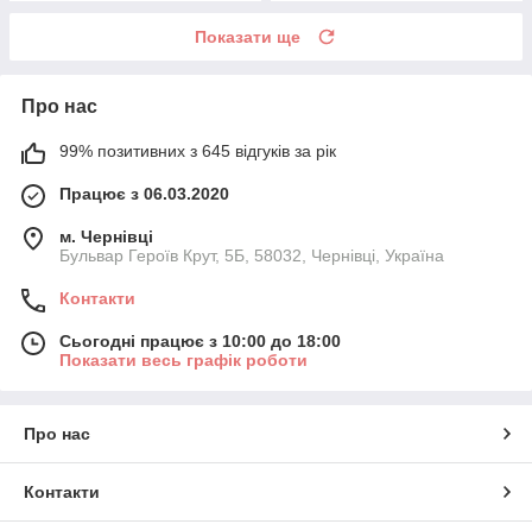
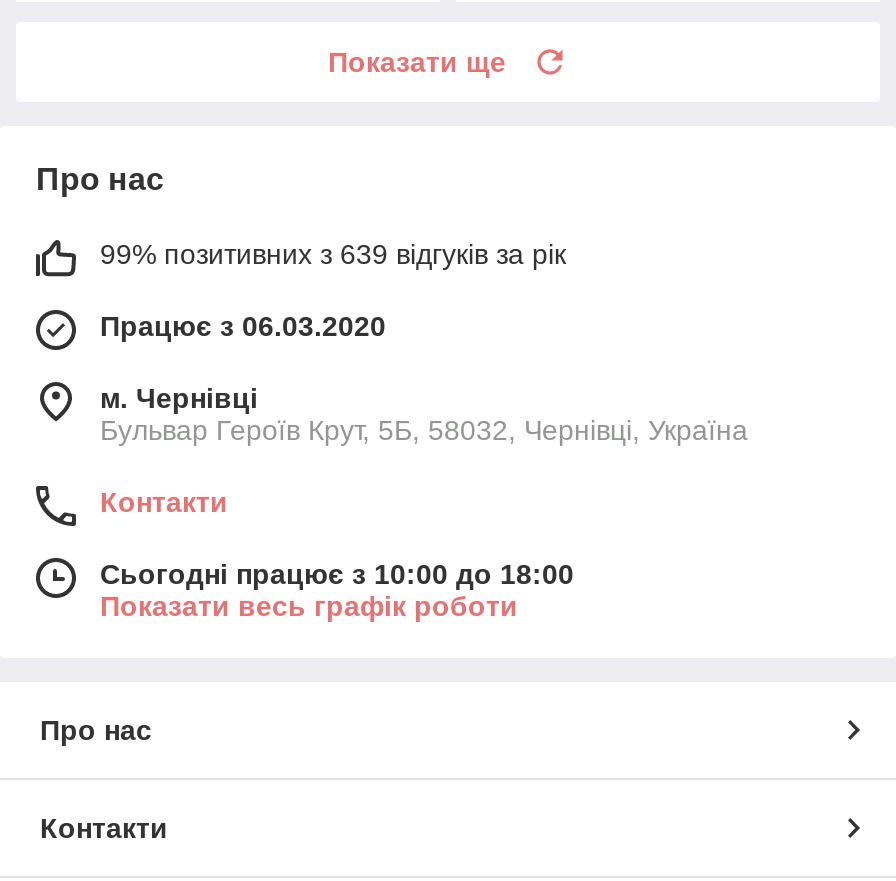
[59,142,336,161] 99% позитивних з 645 відгуків за рік -> [100,239,566,271] 99% позитивних з 639 відгуків за рік

